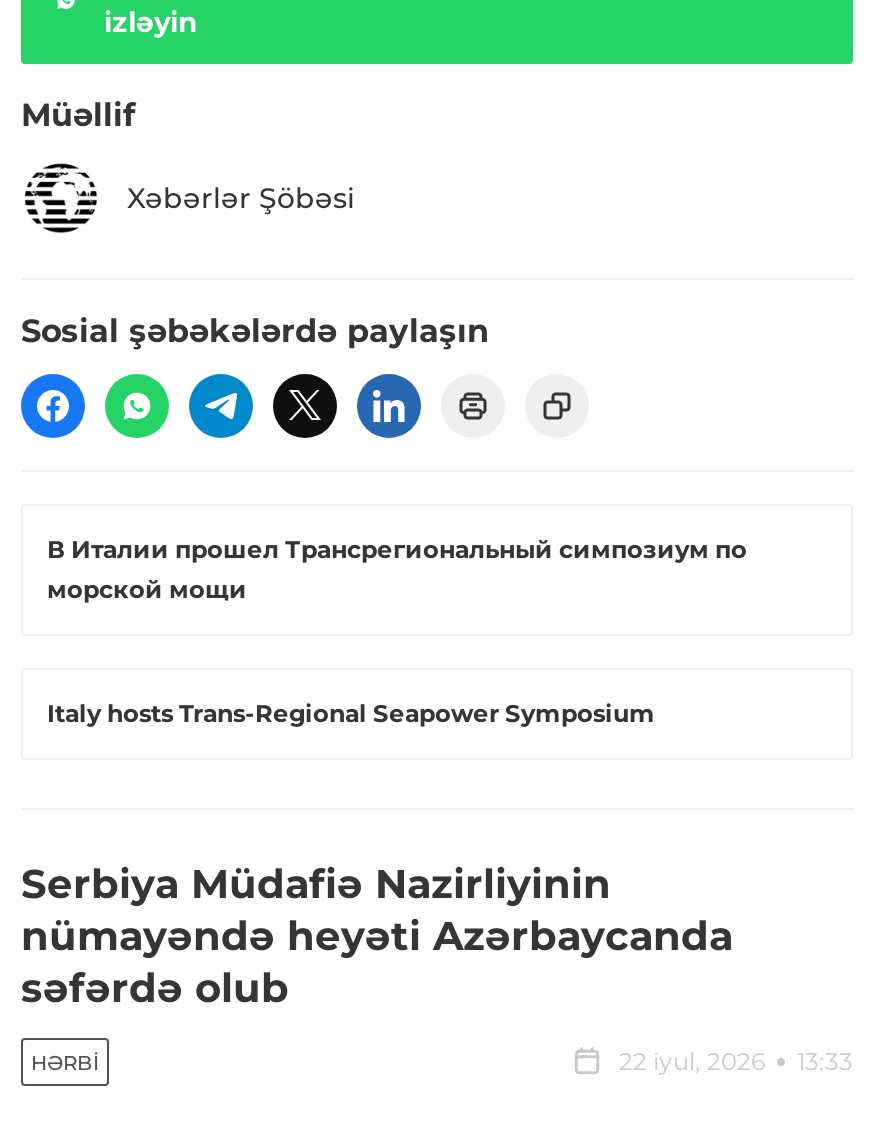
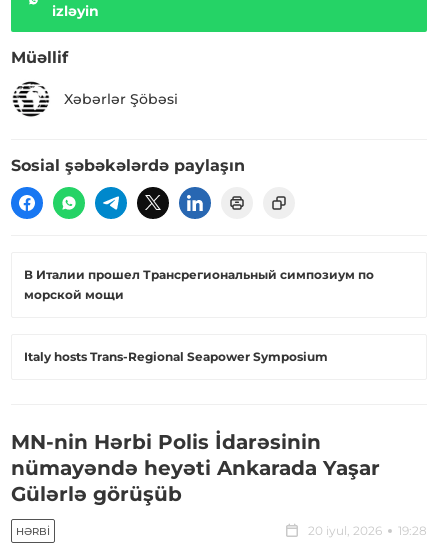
[21,861,733,1013] Serbiya Müdafiə Nazirliyinin | nümayəndə heyəti Azərbaycanda | səfərdə olub -> [11,430,380,506] MN-nin Hərbi Polis İdarəsinin | nümayəndə heyəti Ankarada Yaşar | Gülərlə görüşüb
[619,1047,853,1077] 22 iyul, 2026 | 13:33 -> [308,523,427,538] 20 iyul, 2026 | 19:28

